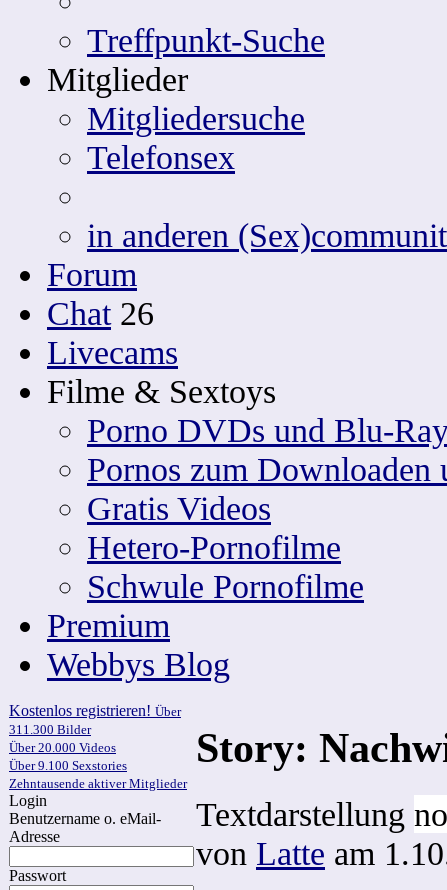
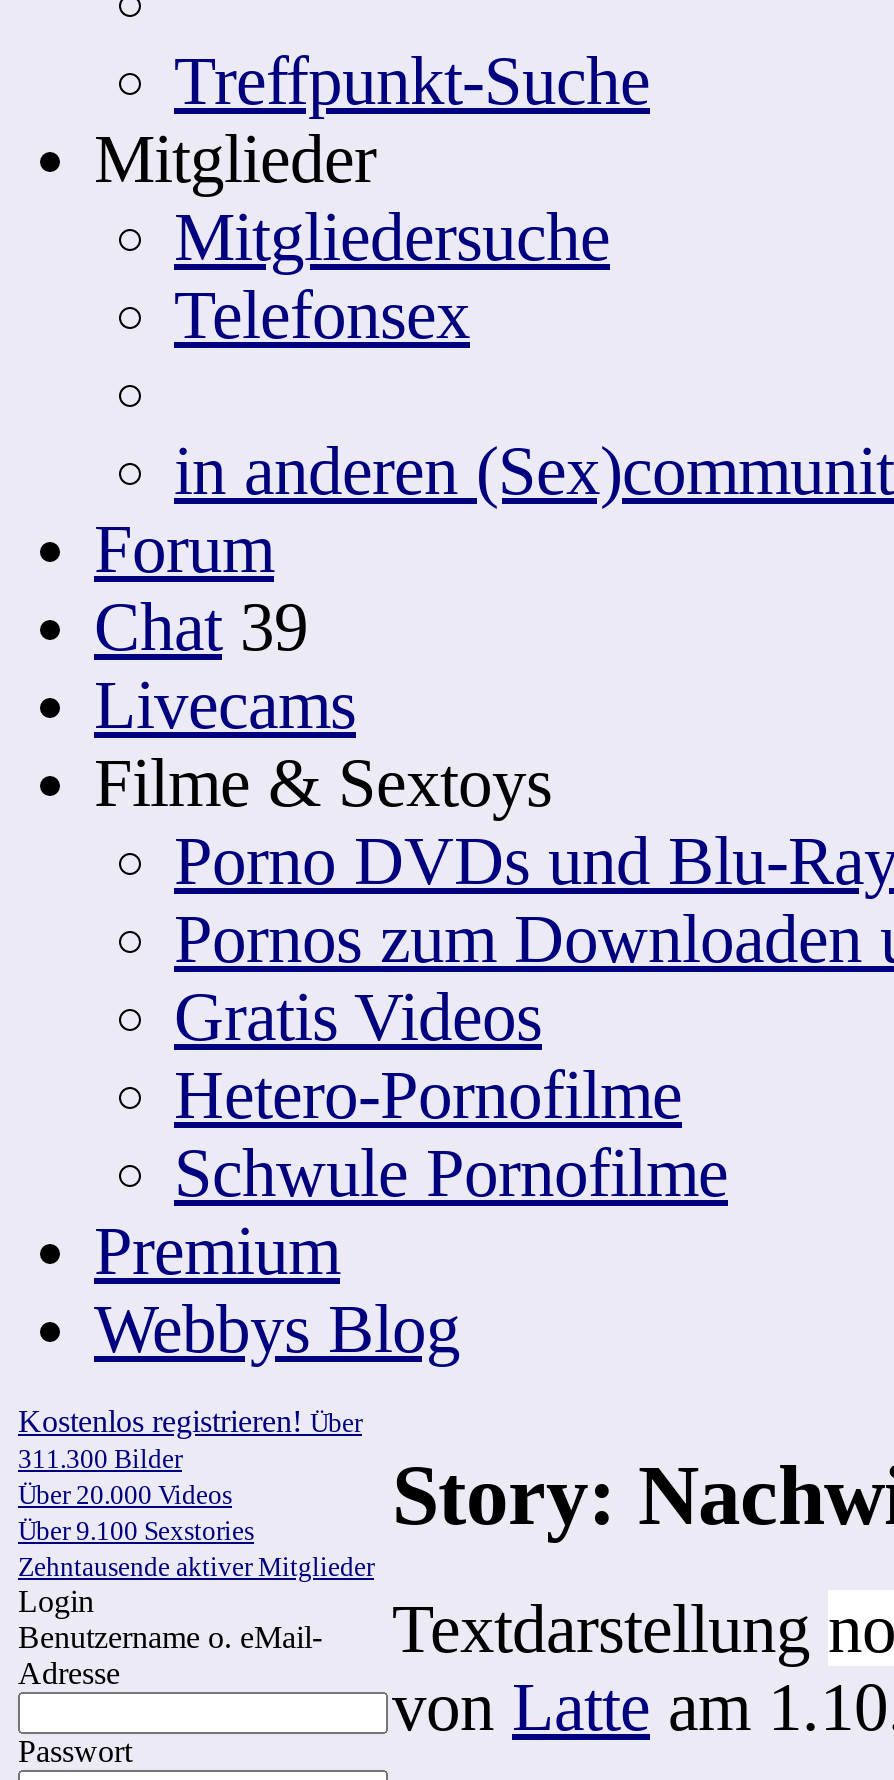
[47,294,154,332] Chat 26 -> [94,588,308,664] Chat 39

